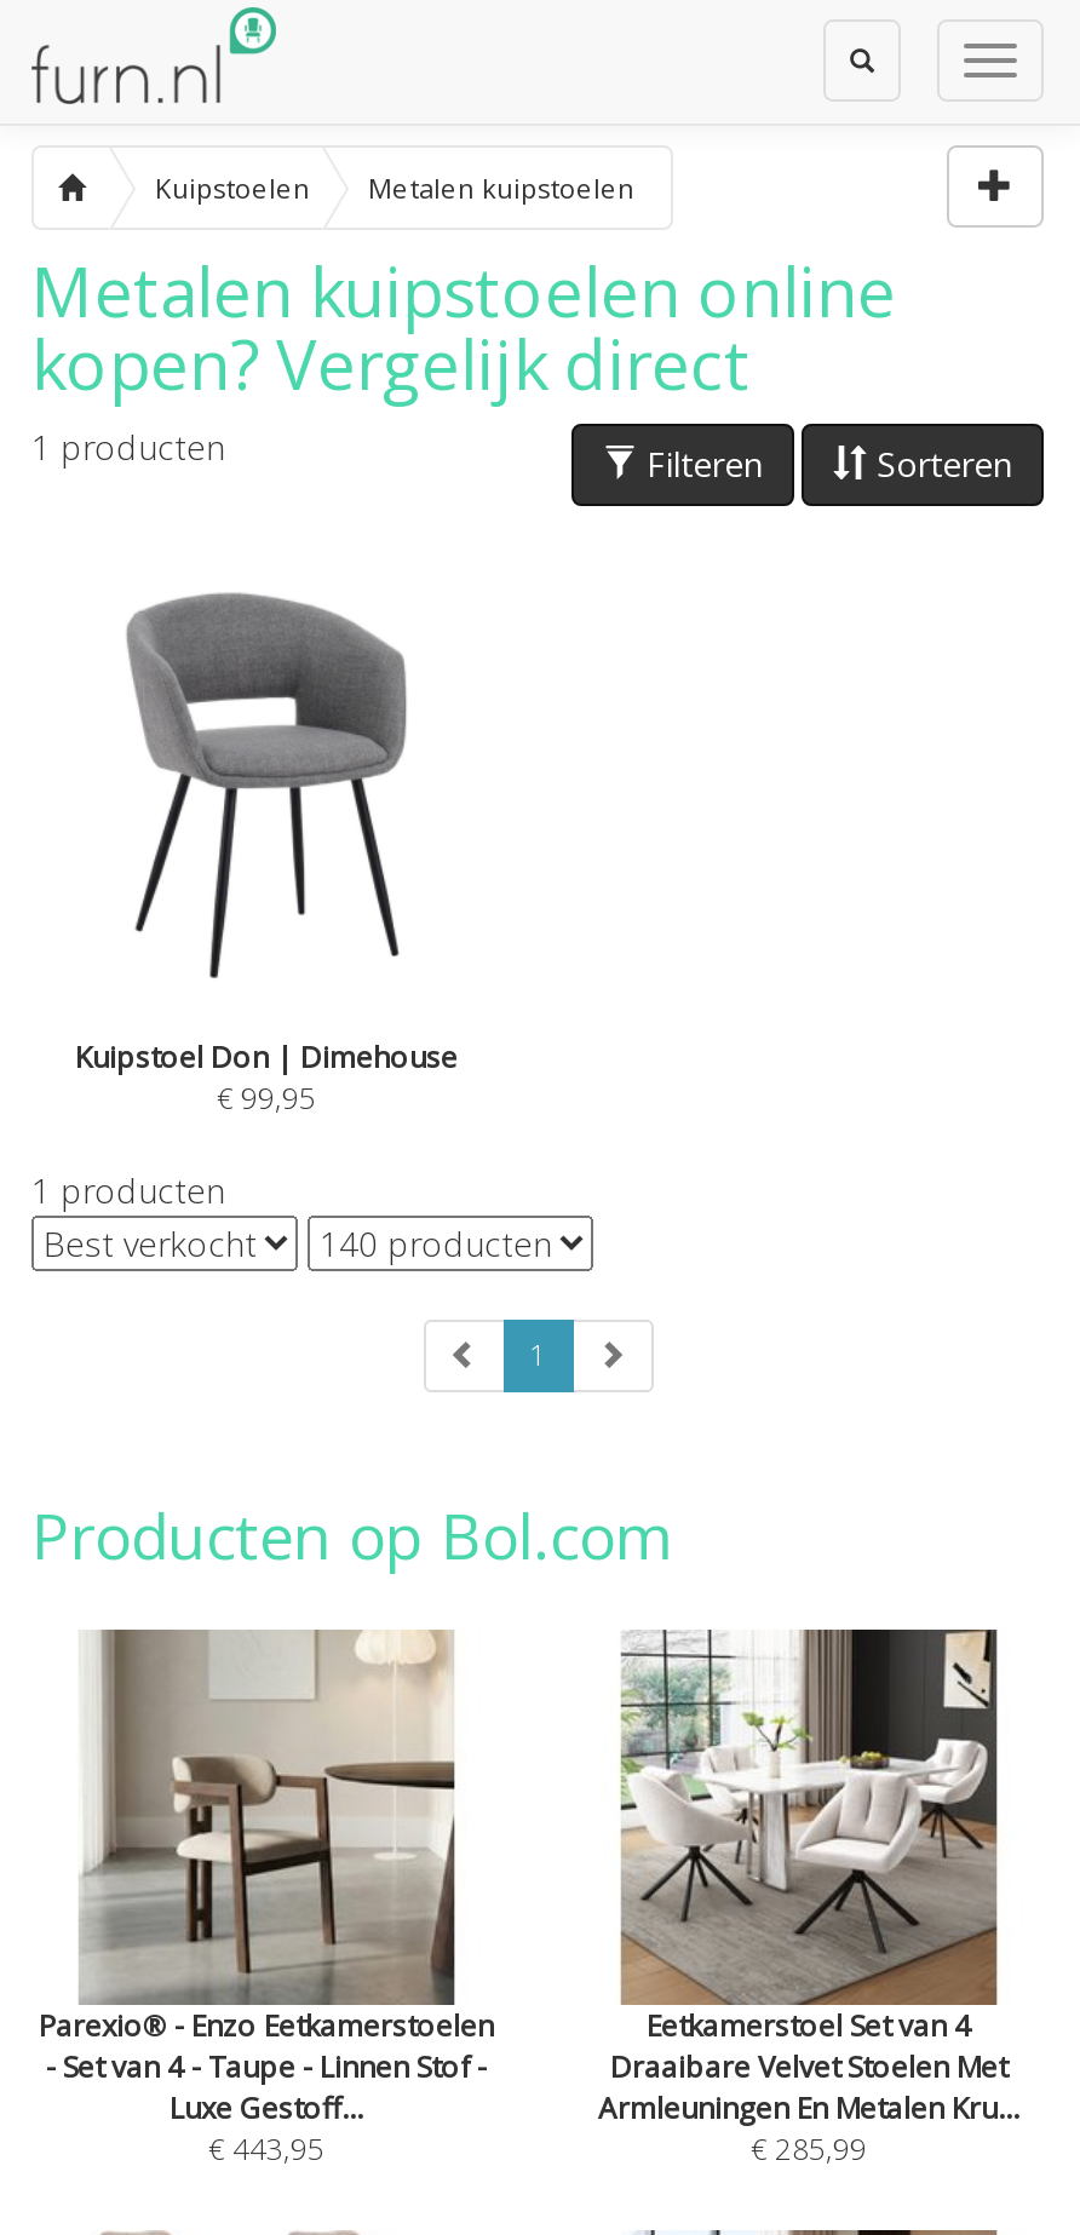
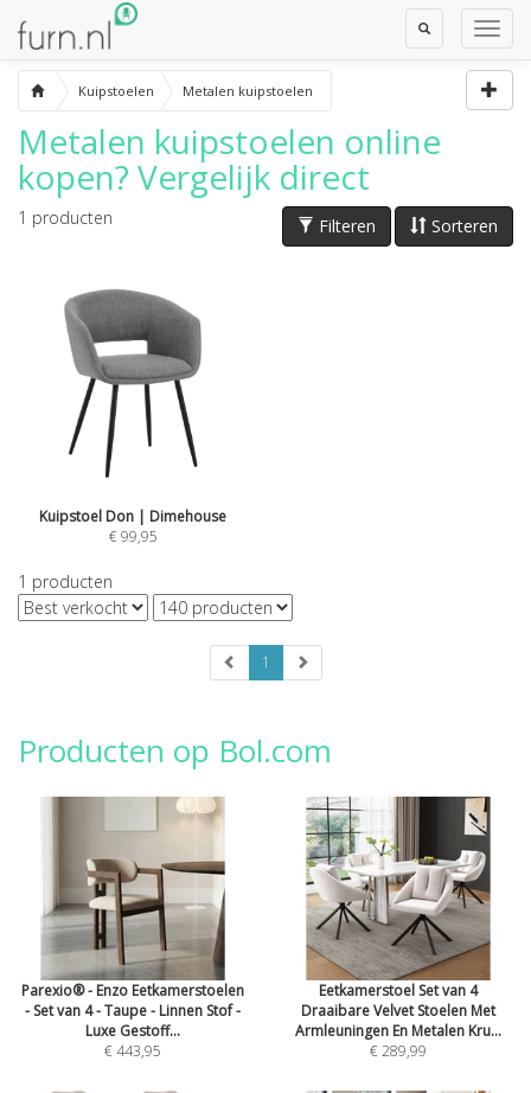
[751,2129,867,2170] € 285,99 -> [370,1041,427,1061] € 289,99

